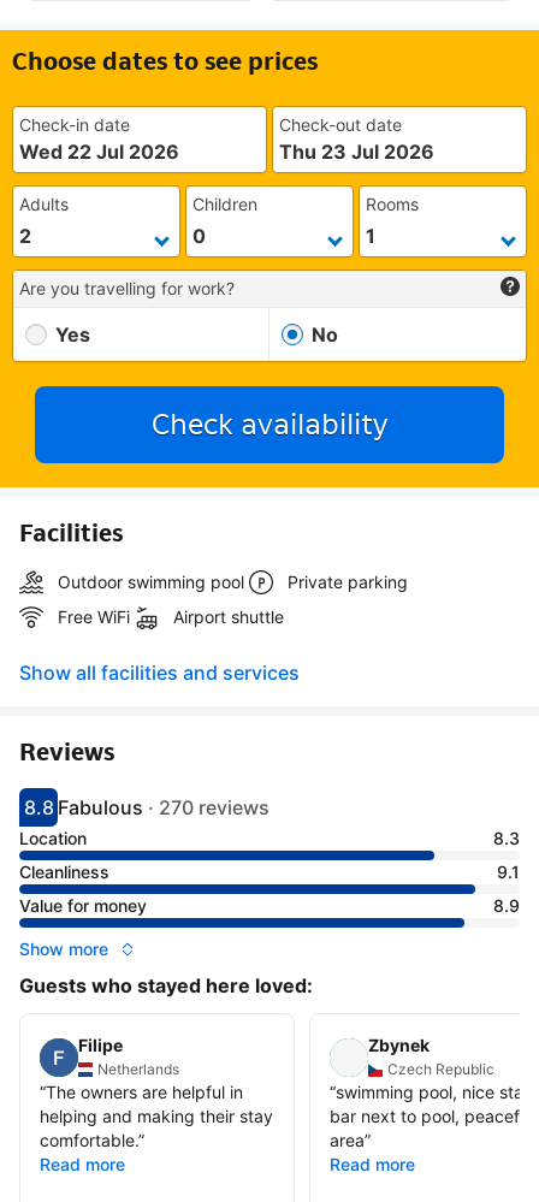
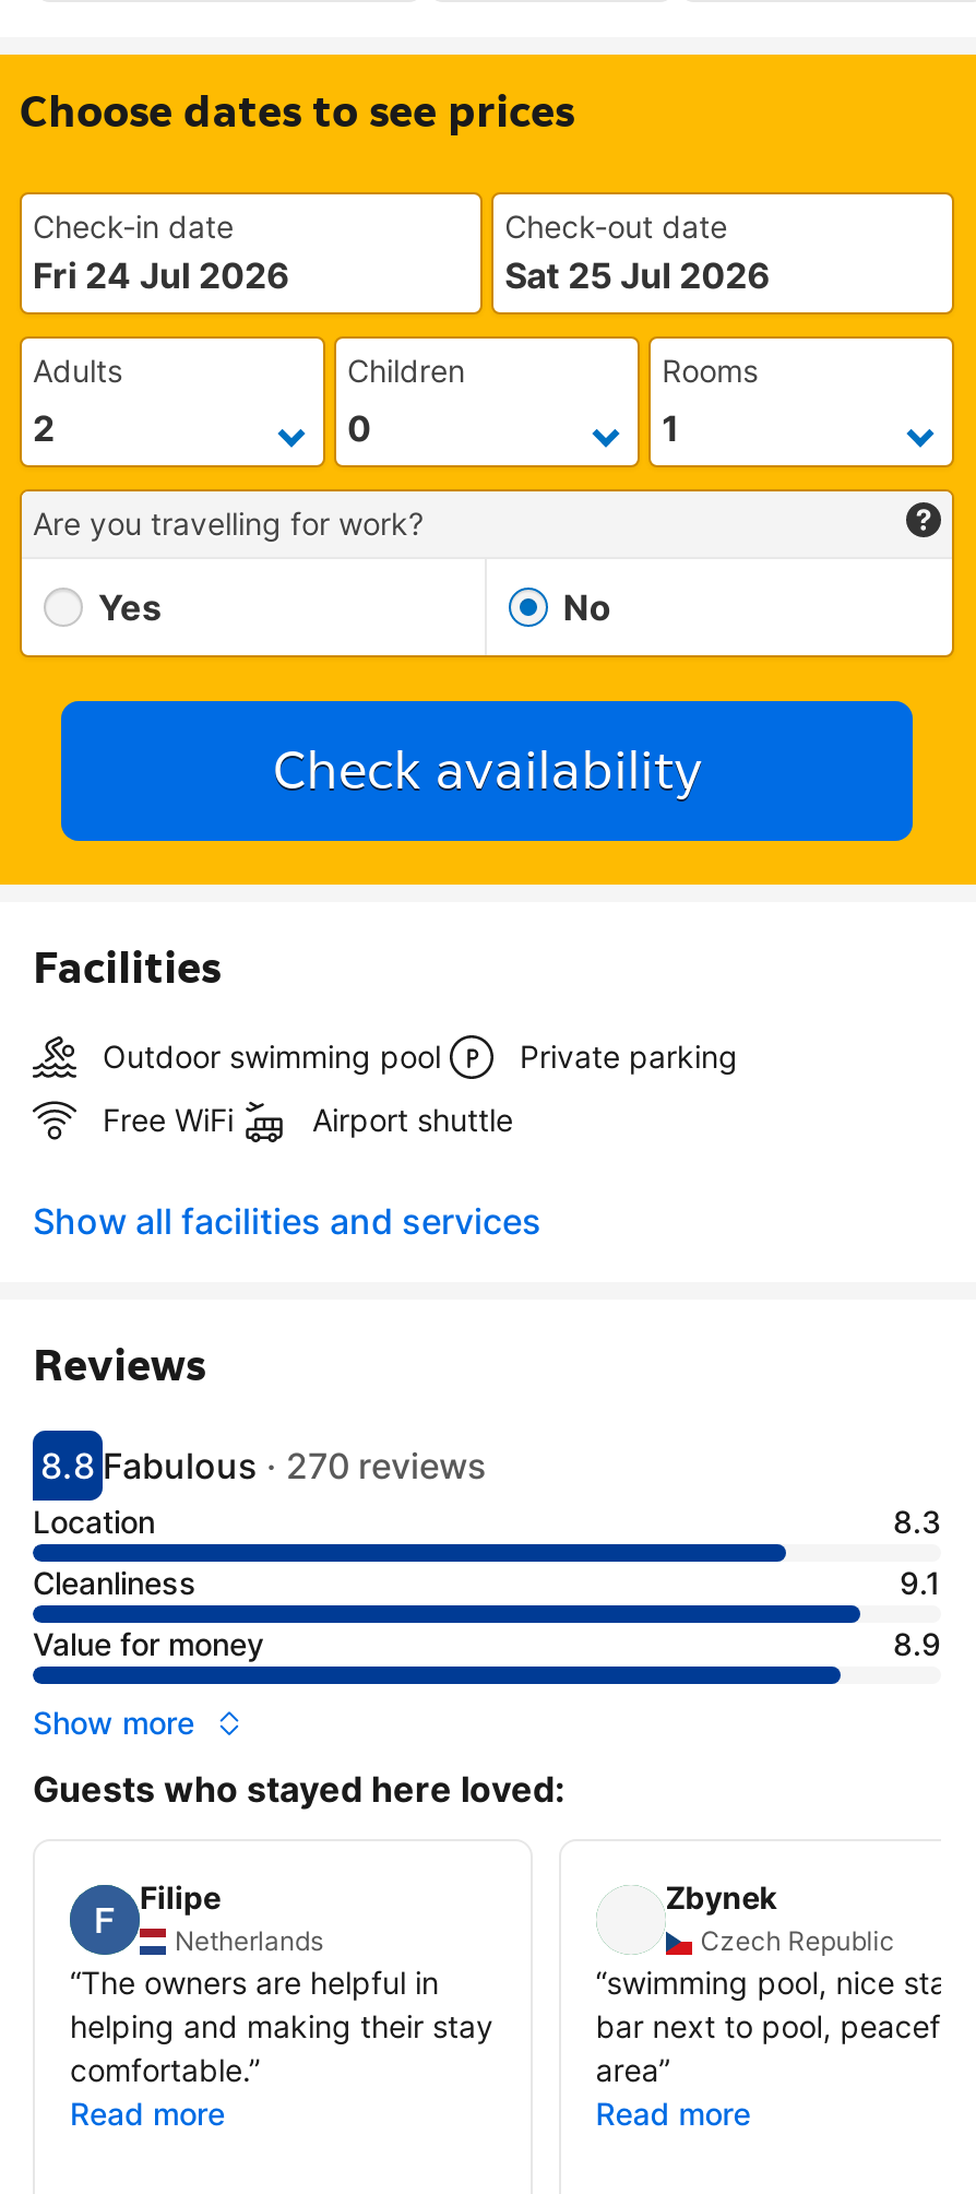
[19,140,179,164] Wed 22 Jul 2026 -> [33,253,290,297] Fri 24 Jul 2026
[279,140,434,164] Thu 23 Jul 2026 -> [505,253,771,297] Sat 25 Jul 2026

